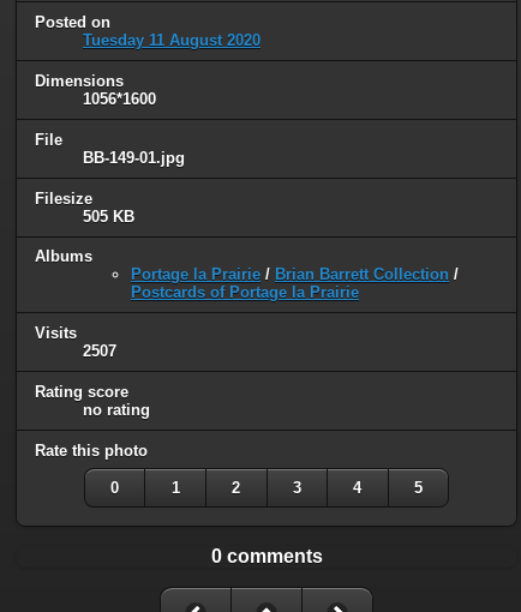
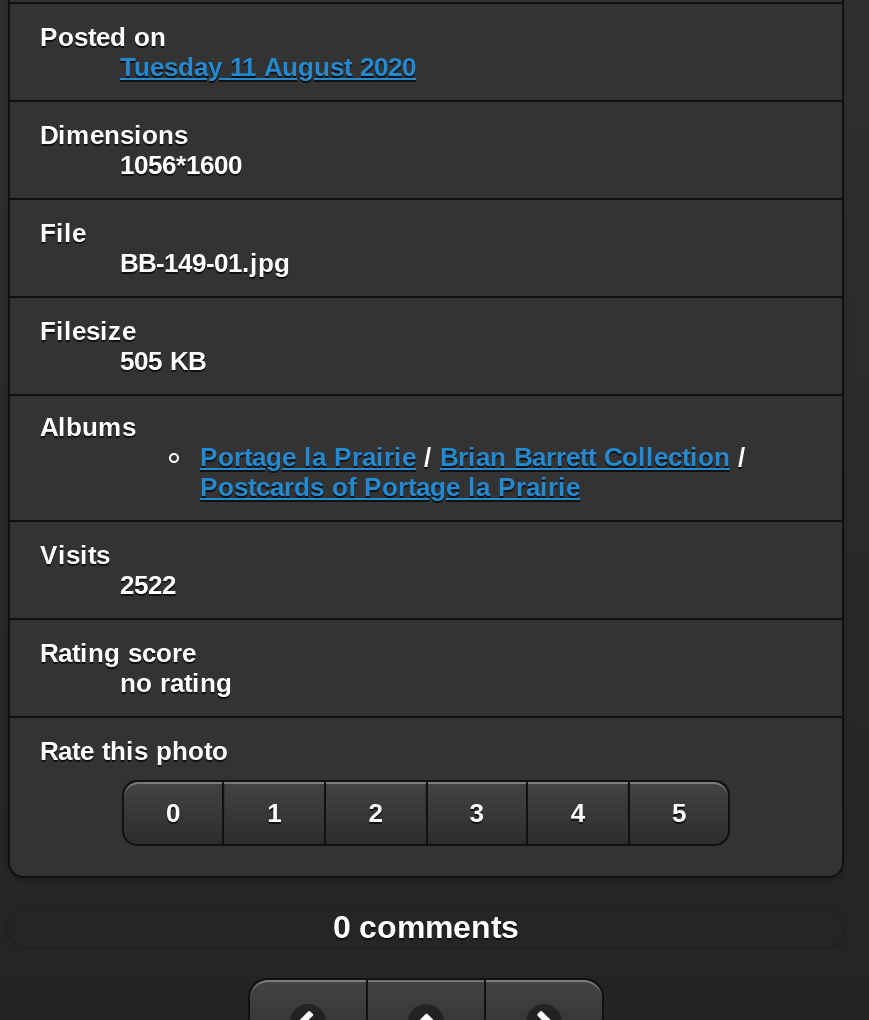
[83,342,116,360] 2507 -> [120,571,176,601] 2522

